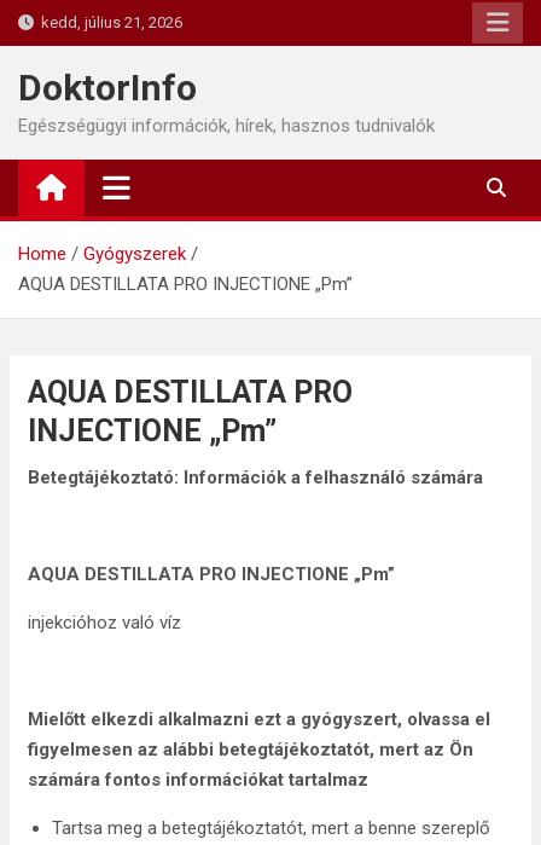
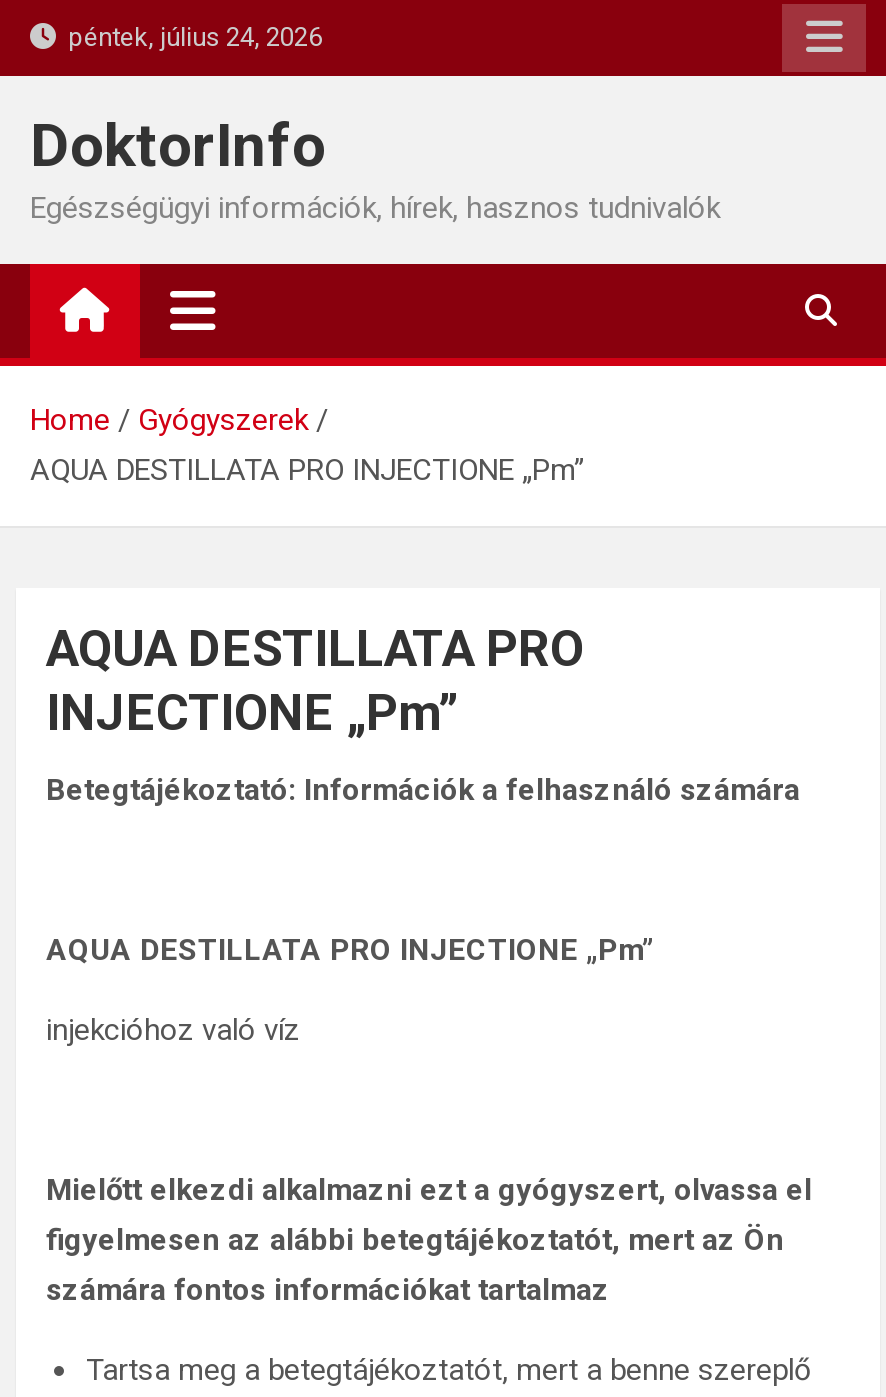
[34,13,182,31] kedd, július 21, 2026 -> [56,22,322,52] péntek, július 24, 2026

